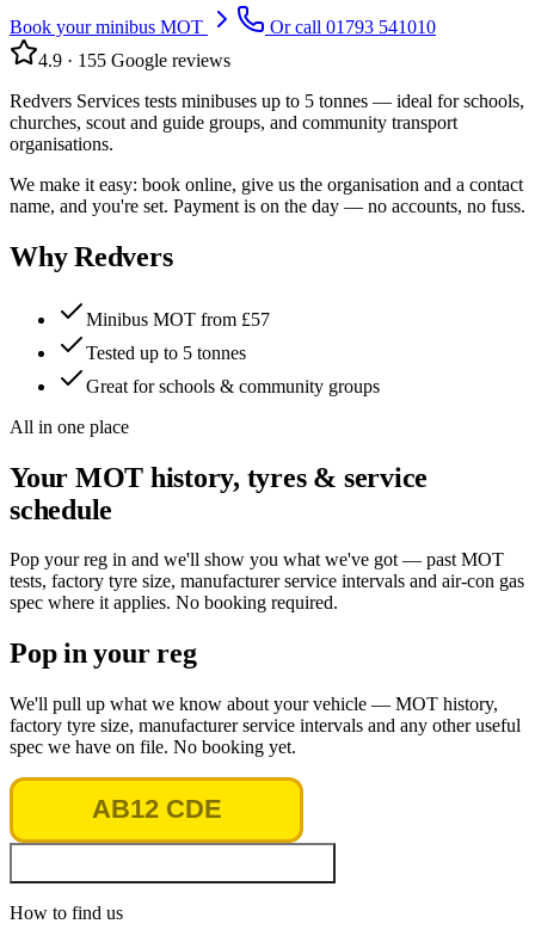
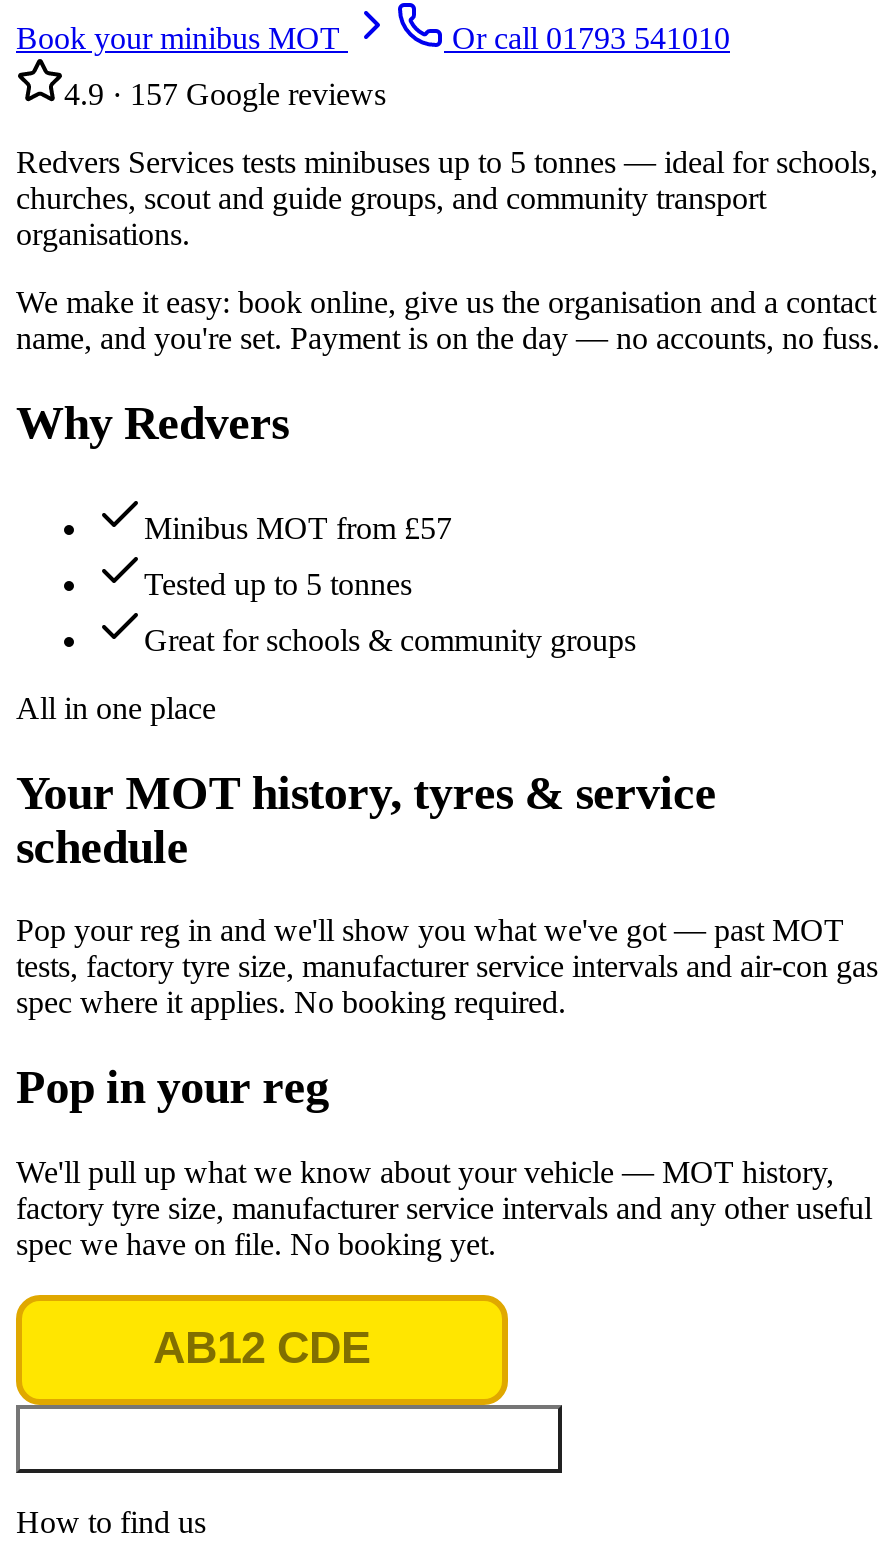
[38,50,230,70] 4.9 · 155 Google reviews -> [64,77,386,111] 4.9 · 157 Google reviews

